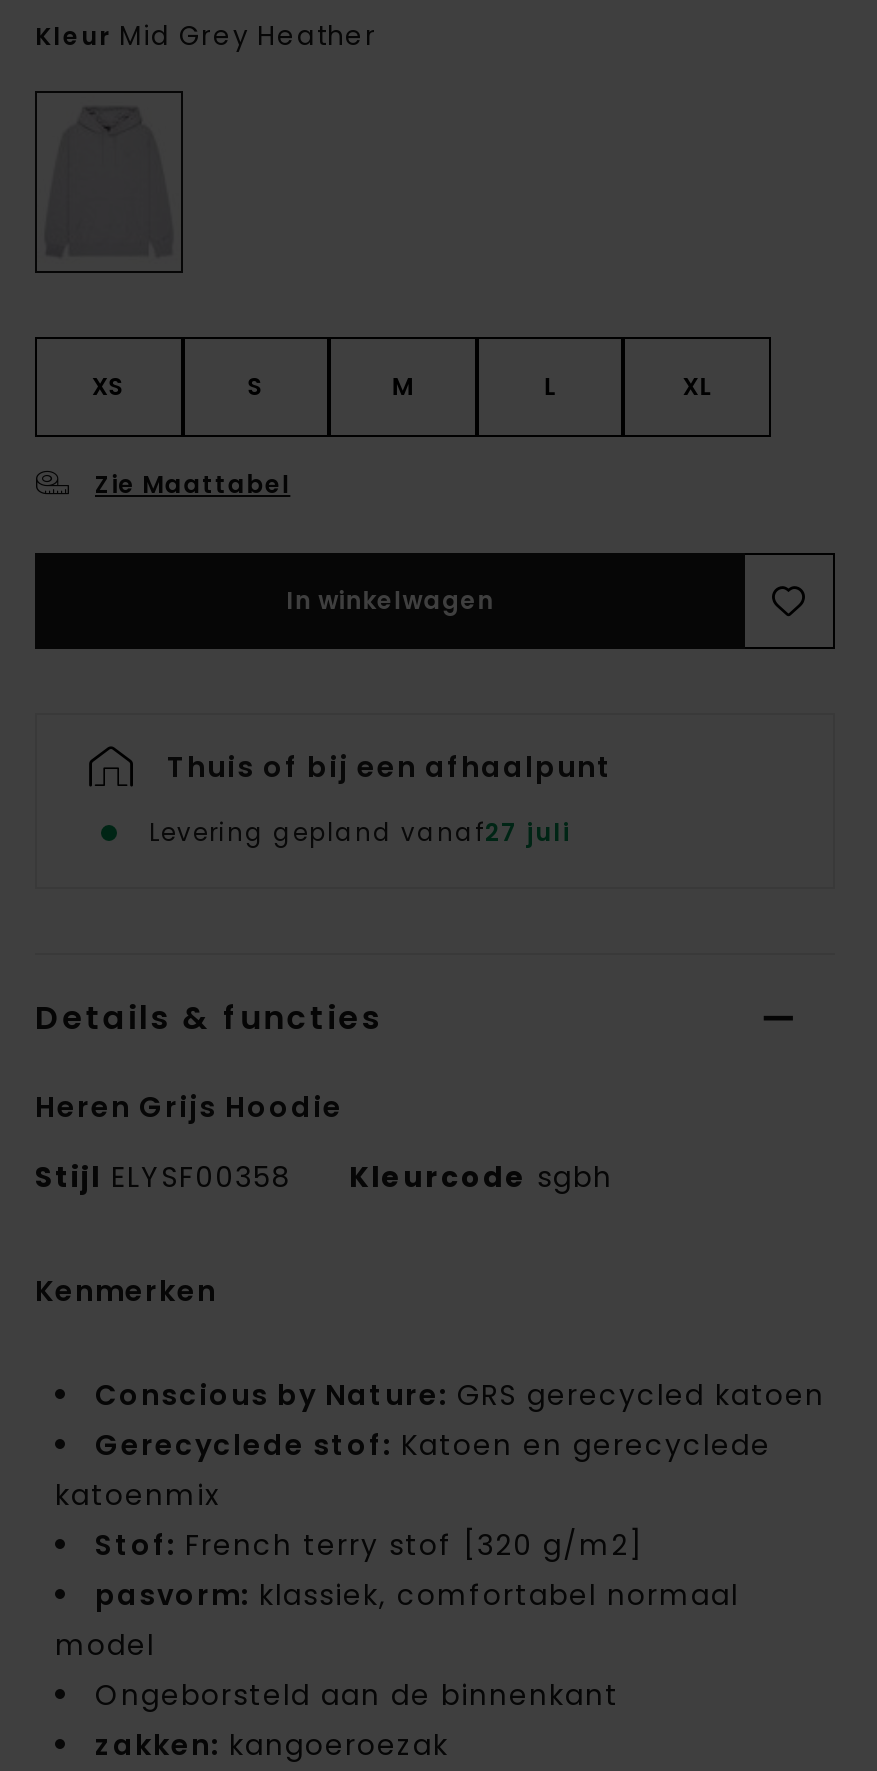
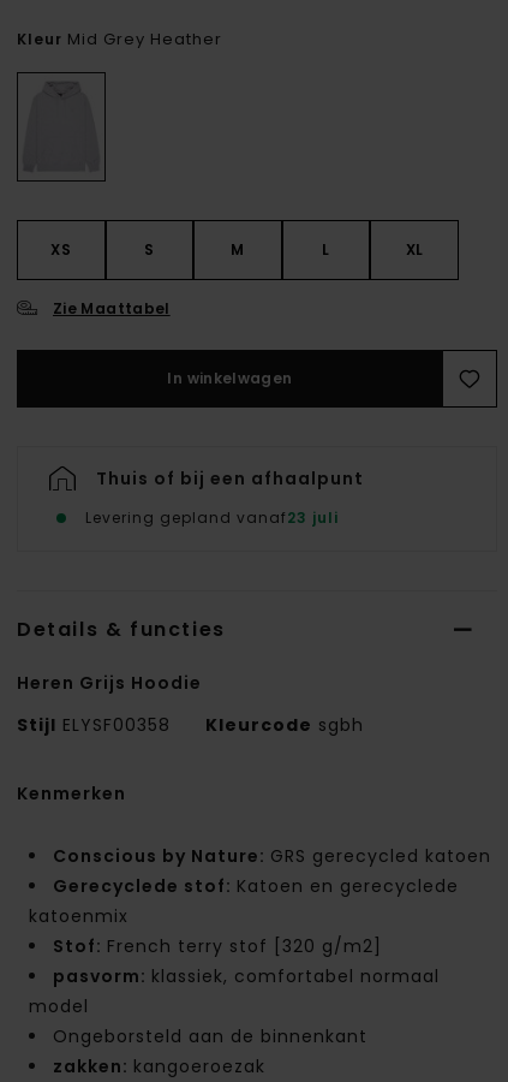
[149,816,571,850] Levering gepland vanaf27 juli -> [85,508,339,528] Levering gepland vanaf23 juli

